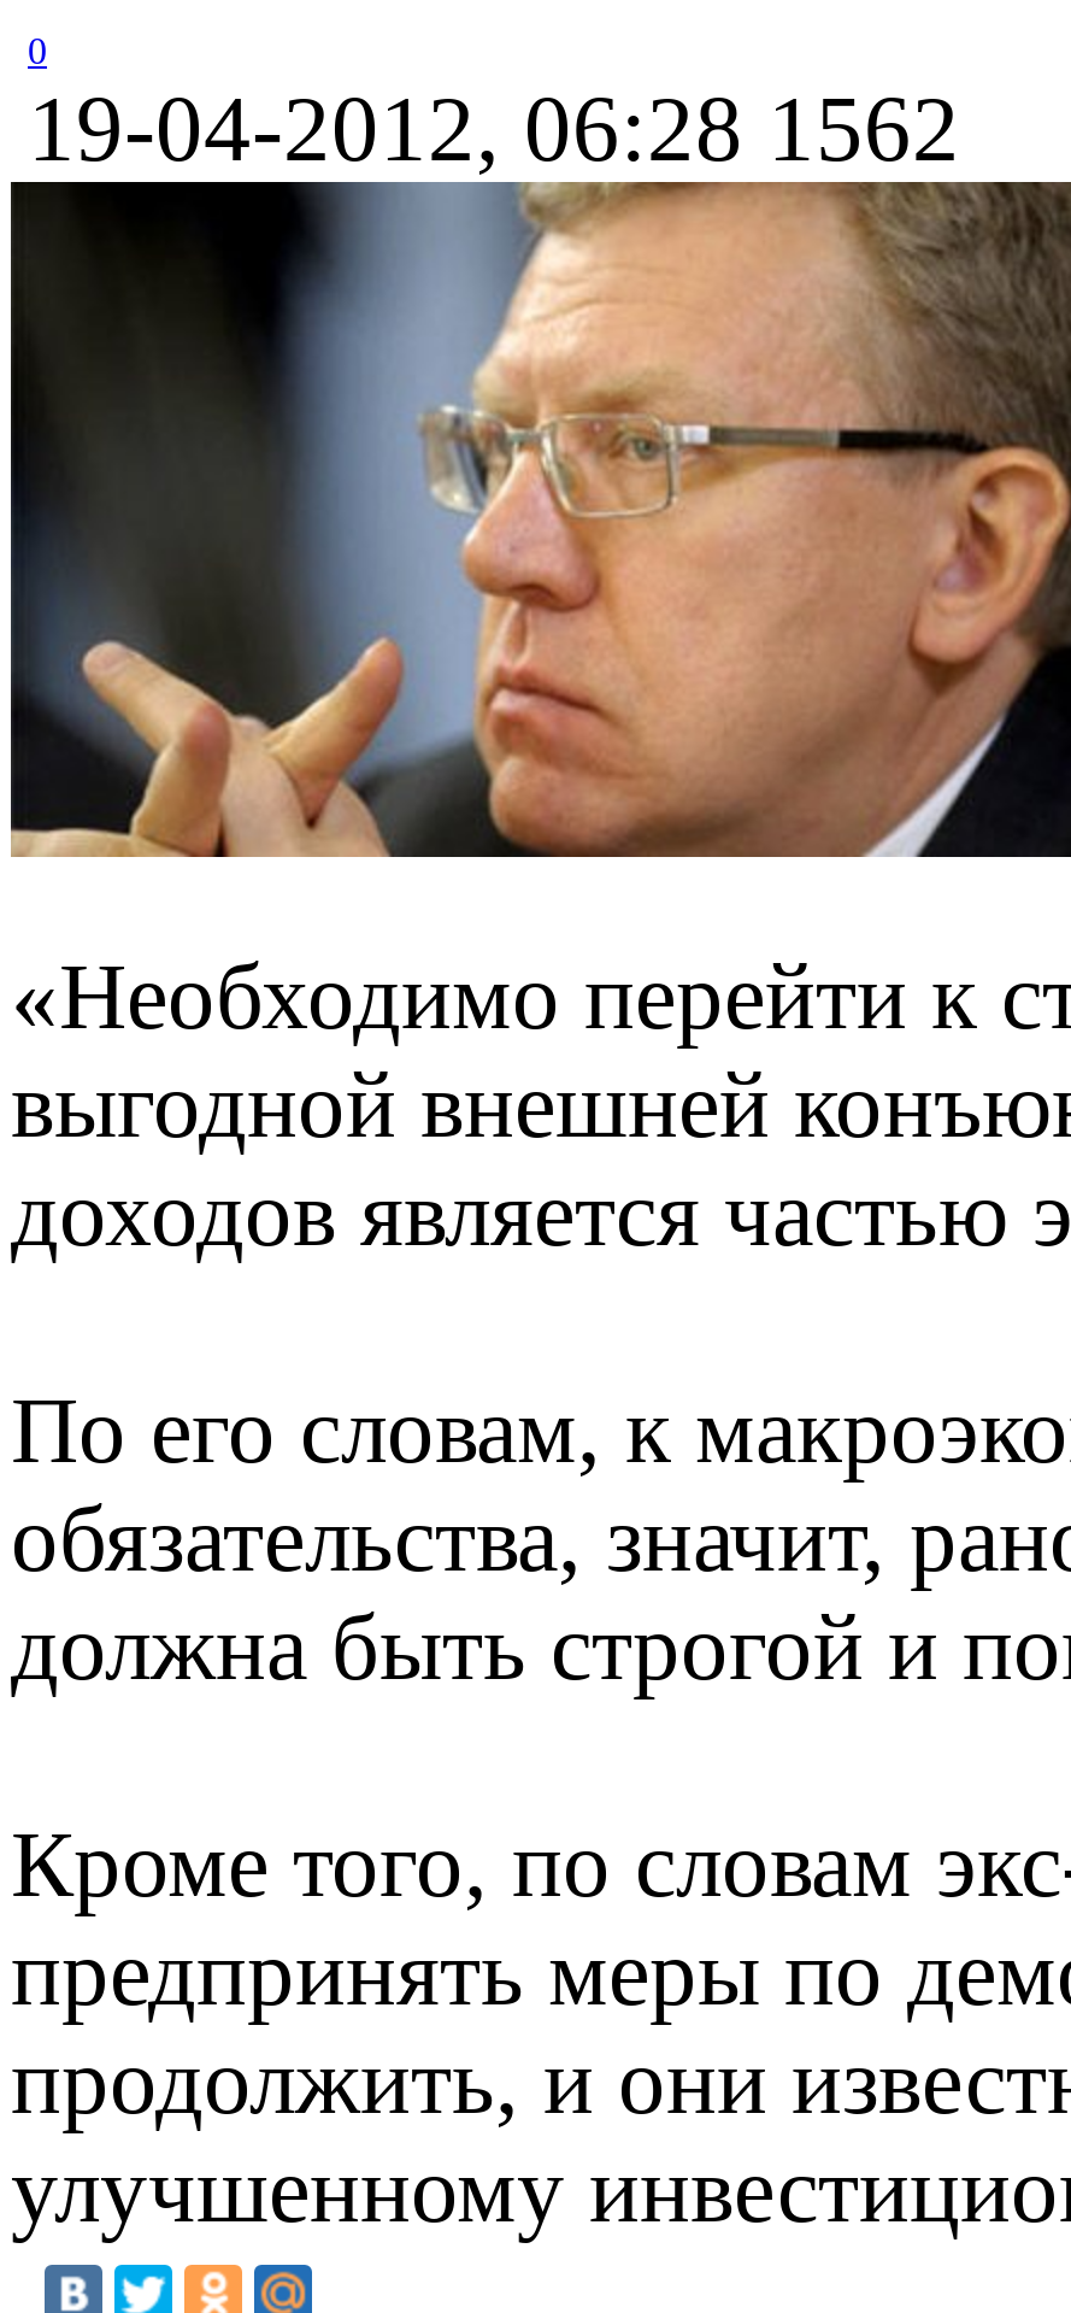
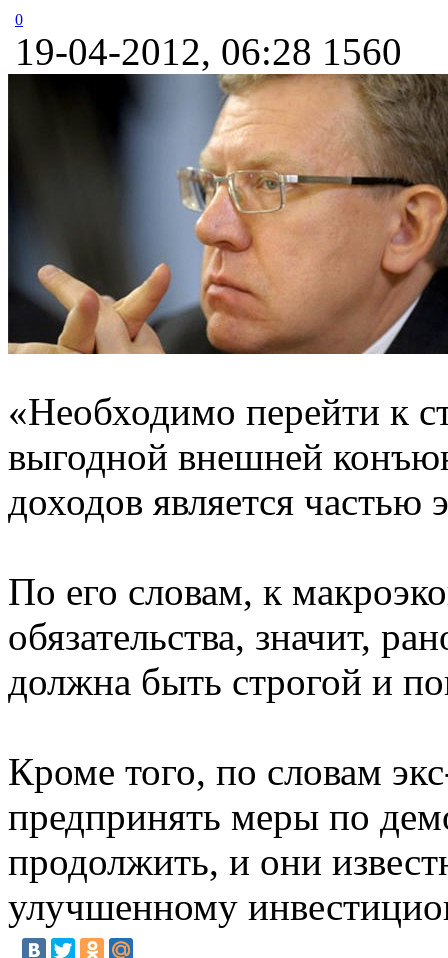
[28,76,960,179] 19-04-2012, 06:28 1562 -> [15,30,402,73] 19-04-2012, 06:28 1560

